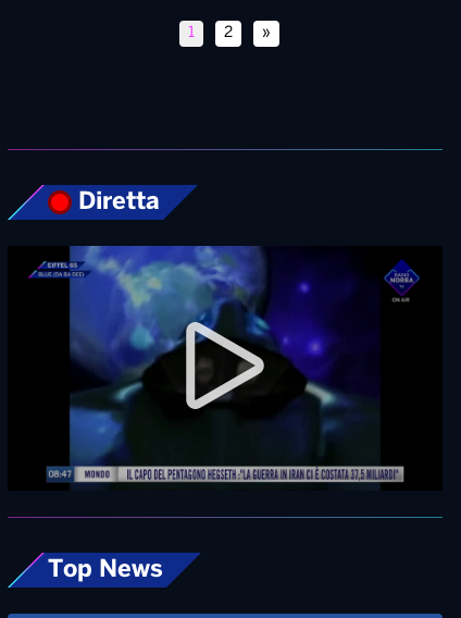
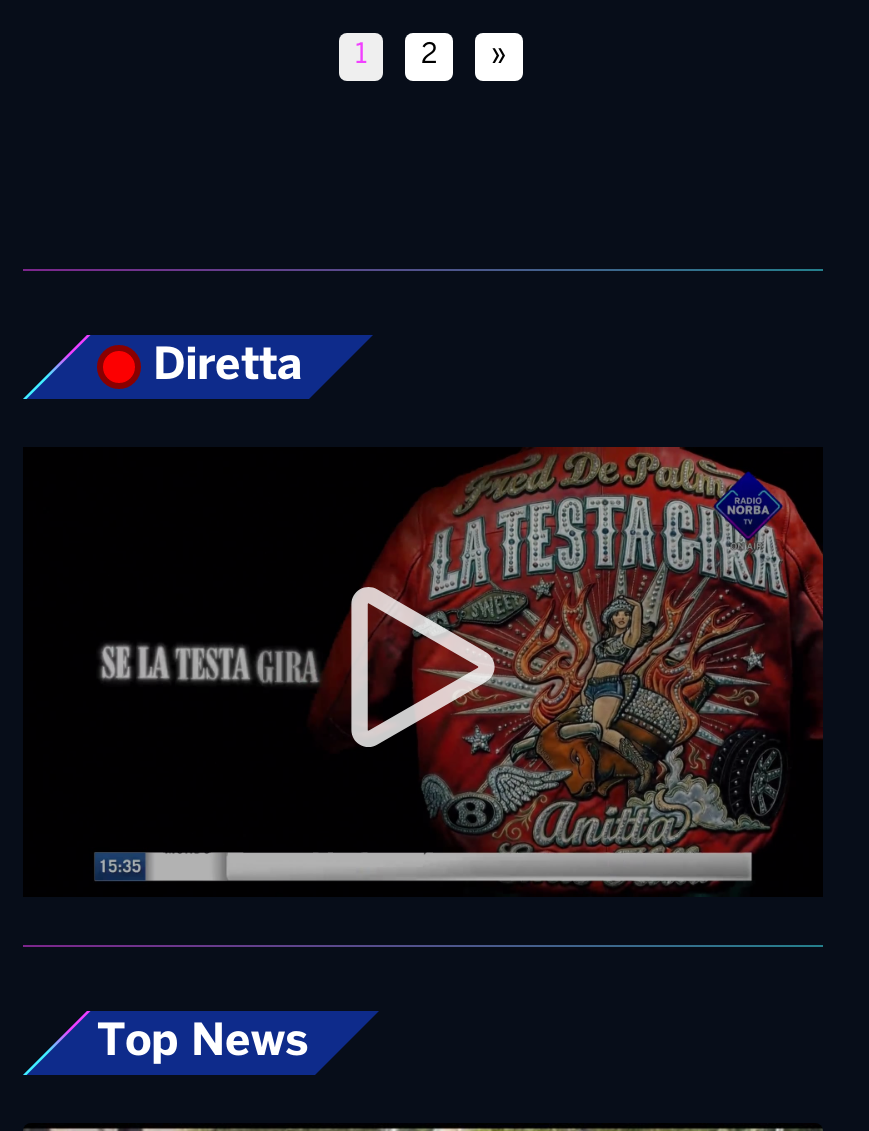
[28,245,443,490] [image] -> [63,445,825,895] [image]

